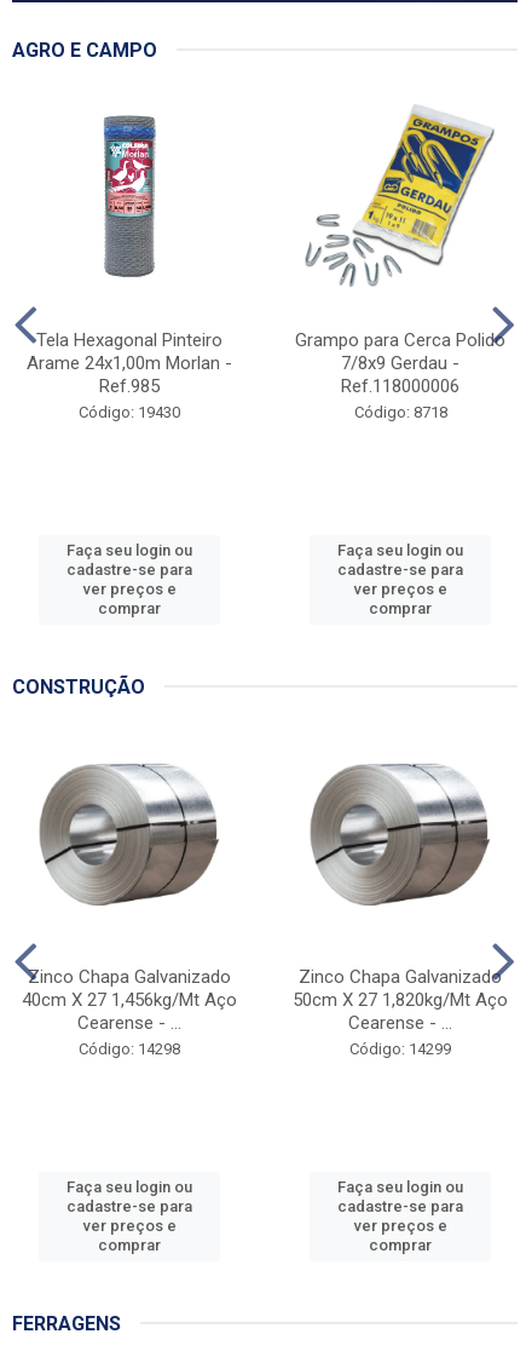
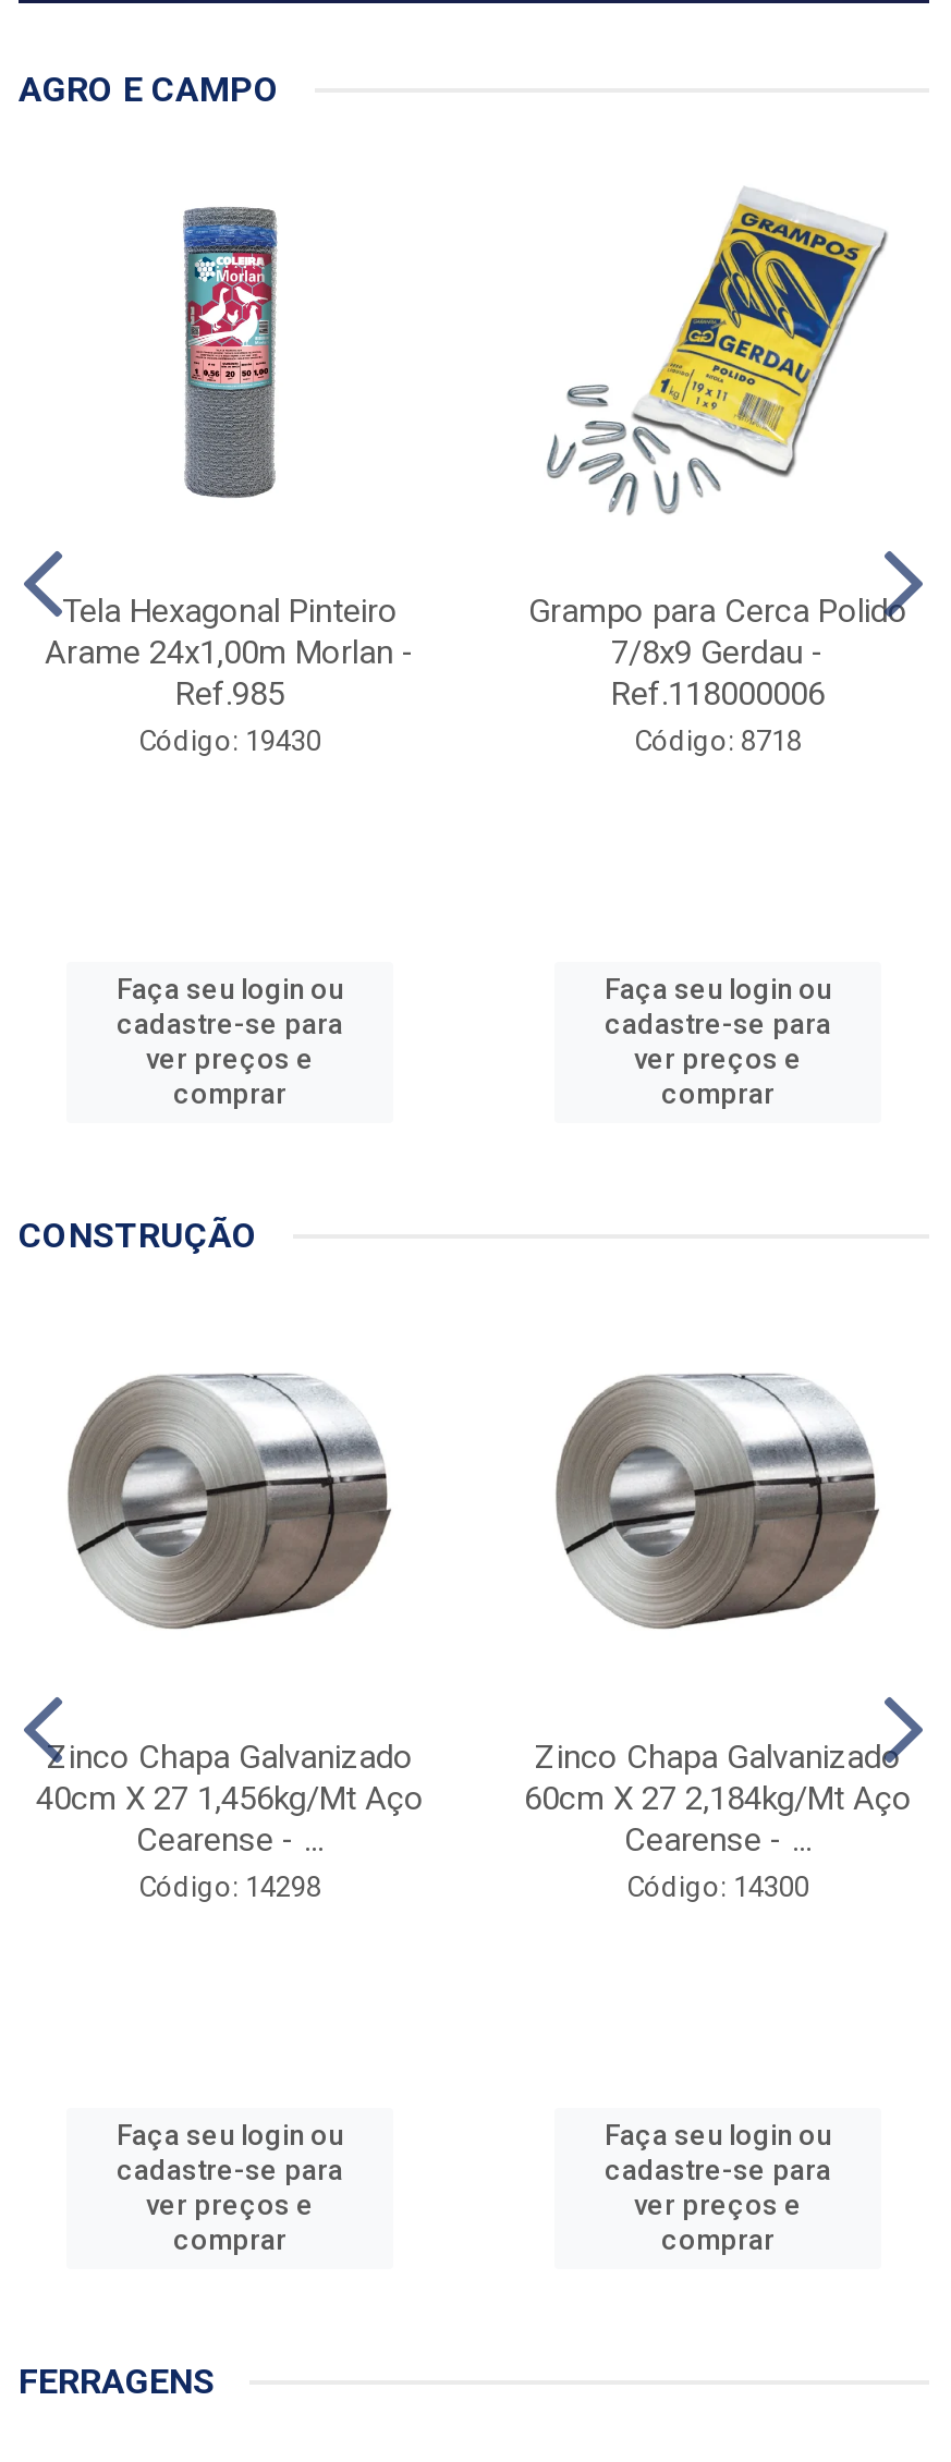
[293,989,508,1010] 50cm X 27 1,820kg/Mt Aço -> [524,1779,912,1819] 60cm X 27 2,184kg/Mt Aço
[349,1039,451,1058] Código: 14299 -> [626,1871,809,1904] Código: 14300

